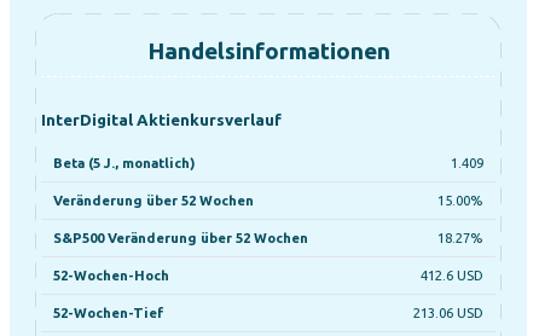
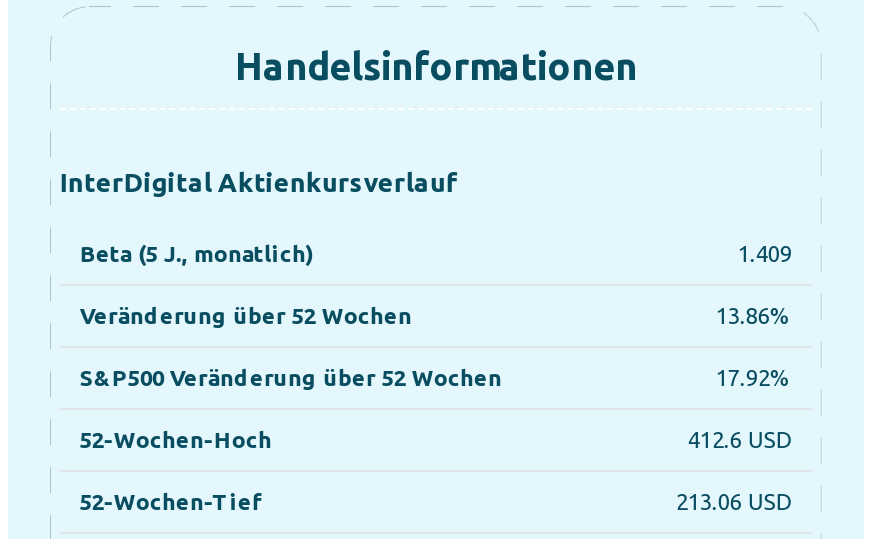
[437,193,483,208] 15.00% -> [716,302,792,328] 13.86%
[437,230,483,246] 18.27% -> [716,364,792,390] 17.92%

